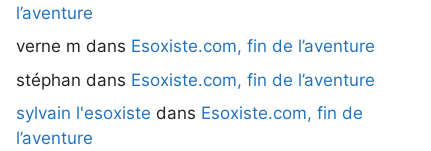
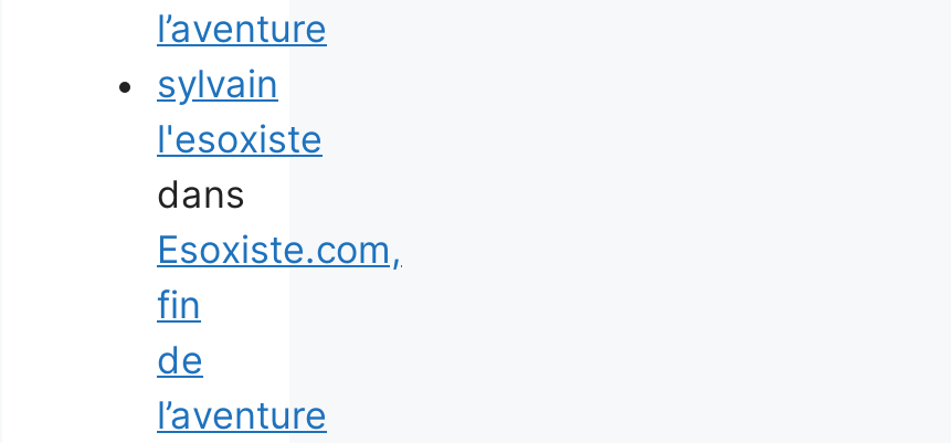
[16,36,375,123] verne m dans Esoxiste.com, fin de l’aventure | stéphan dans Esoxiste.com, fin de l’aventure | sylvain l'esoxiste dans Esoxiste.com, fin de -> [157,62,402,382] sylvain | l'esoxiste | dans | Esoxiste.com, | fin | de

